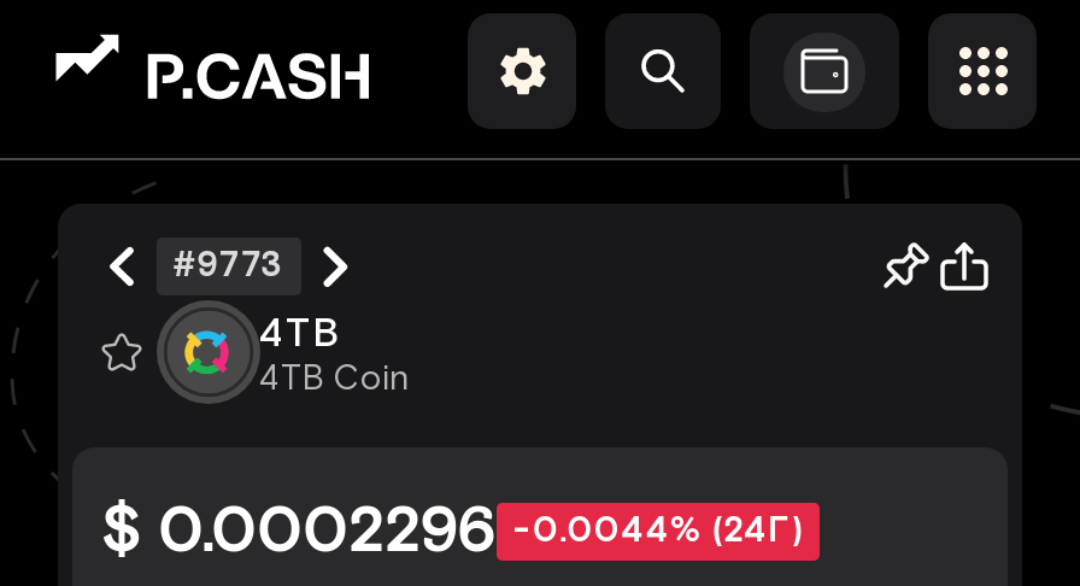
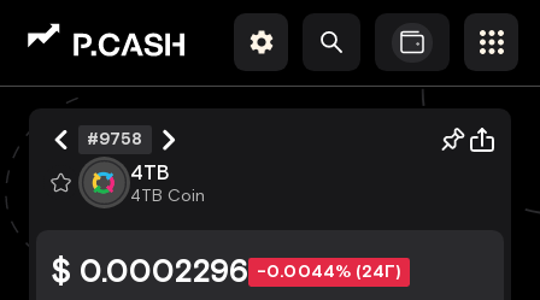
[173,245,283,286] #9773 -> [86,129,143,150] #9758

